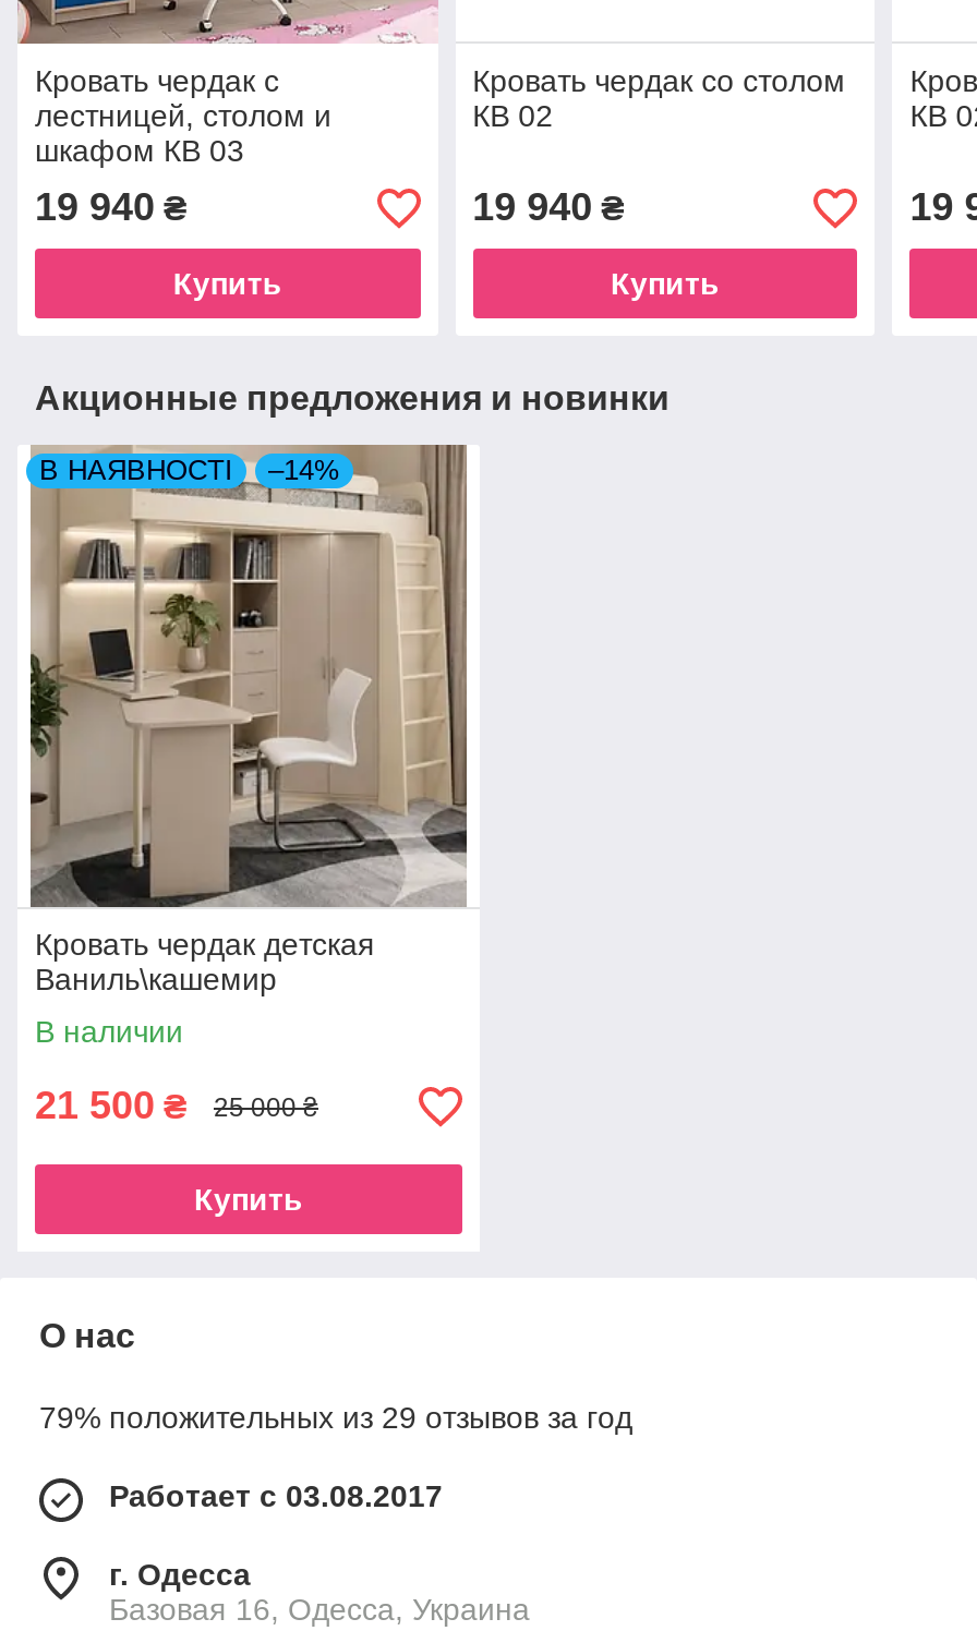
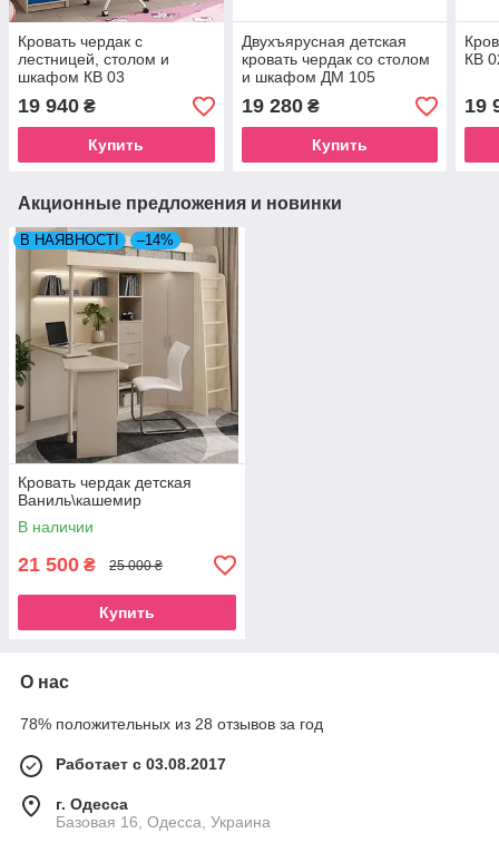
[472,63,845,229] Кровать чердак со столом | КВ 02 | 19 940 ₴ -> [241,32,429,117] Двухъярусная детская | кровать чердак со столом | и шкафом ДМ 105 | 19 280 ₴
[39,1400,632,1435] 79% положительных из 29 отзывов за год -> [20,715,323,733] 78% положительных из 28 отзывов за год

